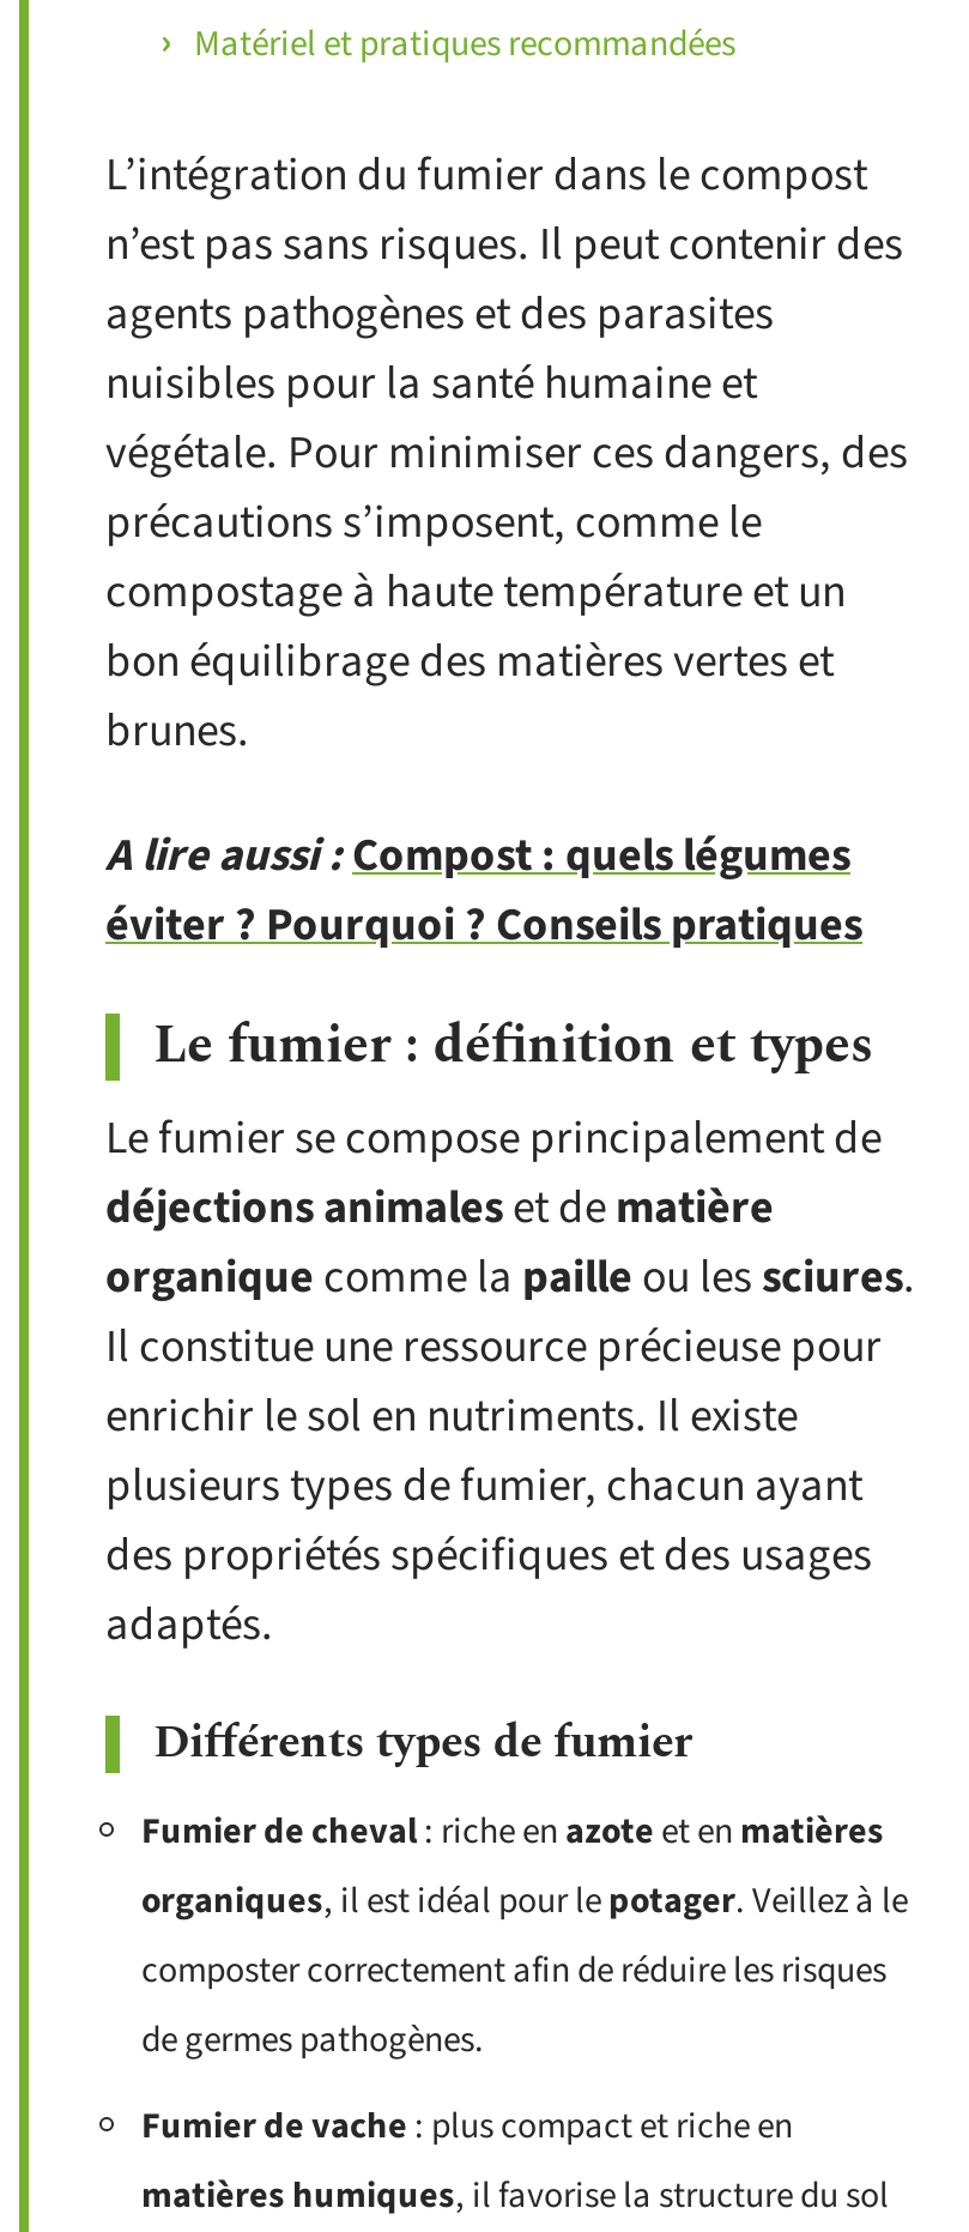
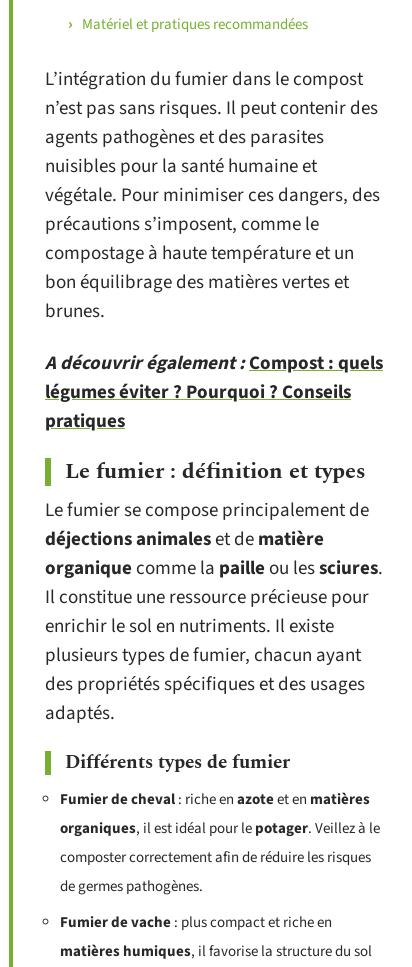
[105,823,862,957] A lire aussi : Compost : quels légumes | éviter ? Pourquoi ? Conseils pratiques -> [45,349,383,434] A découvrir également : Compost : quels | légumes éviter ? Pourquoi ? Conseils | pratiques

